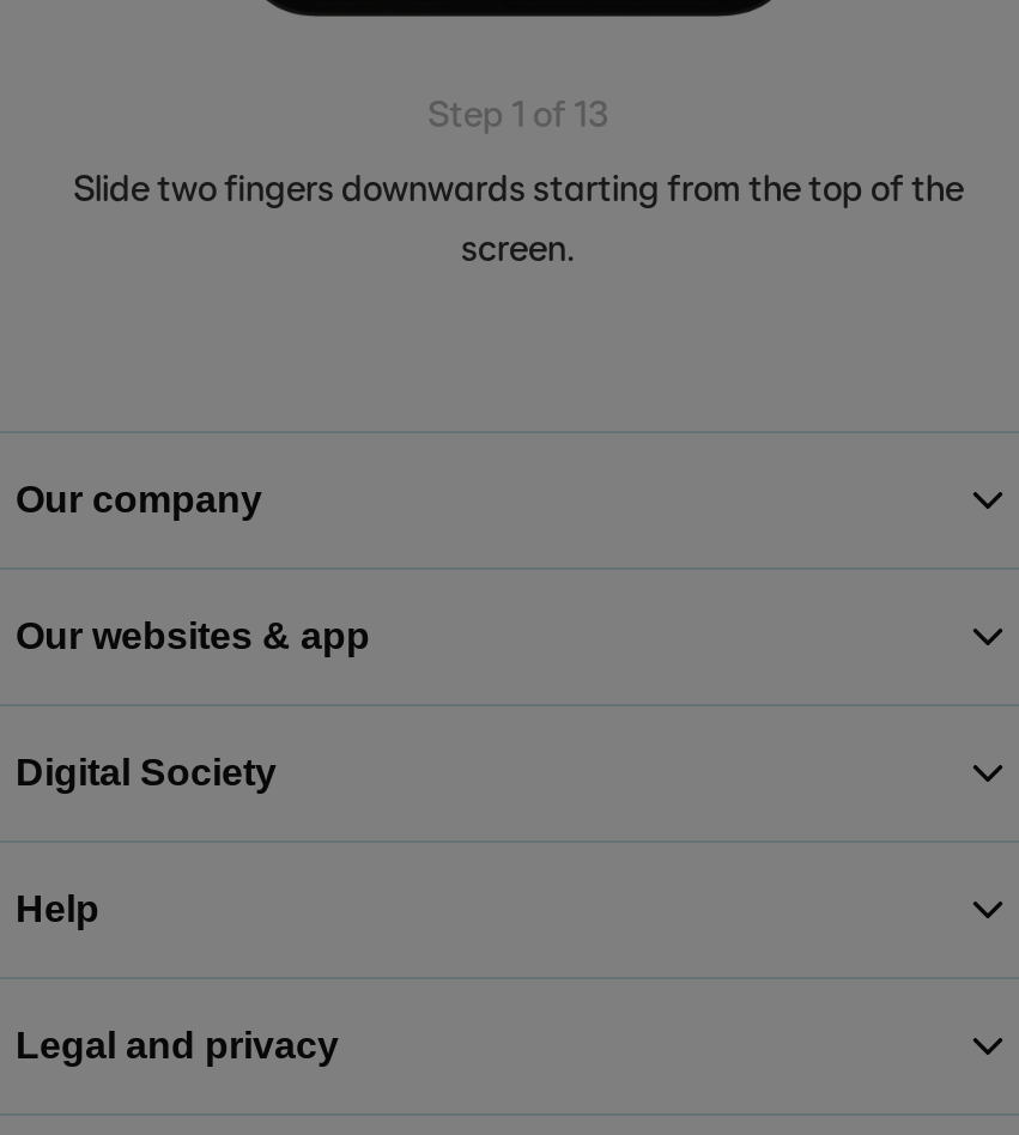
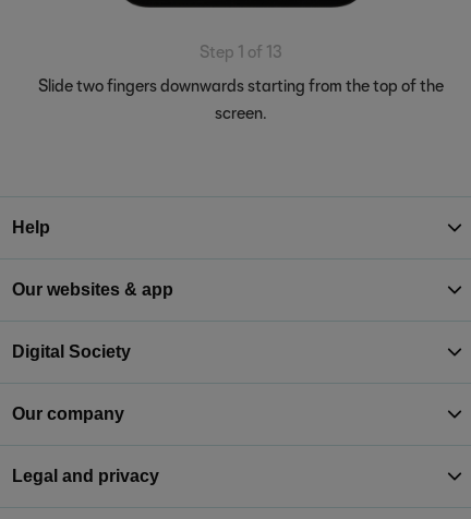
moved [16,479,262,520] -> [12,405,124,423]: Our company
moved [16,888,99,929] -> [12,218,50,237]: Help

